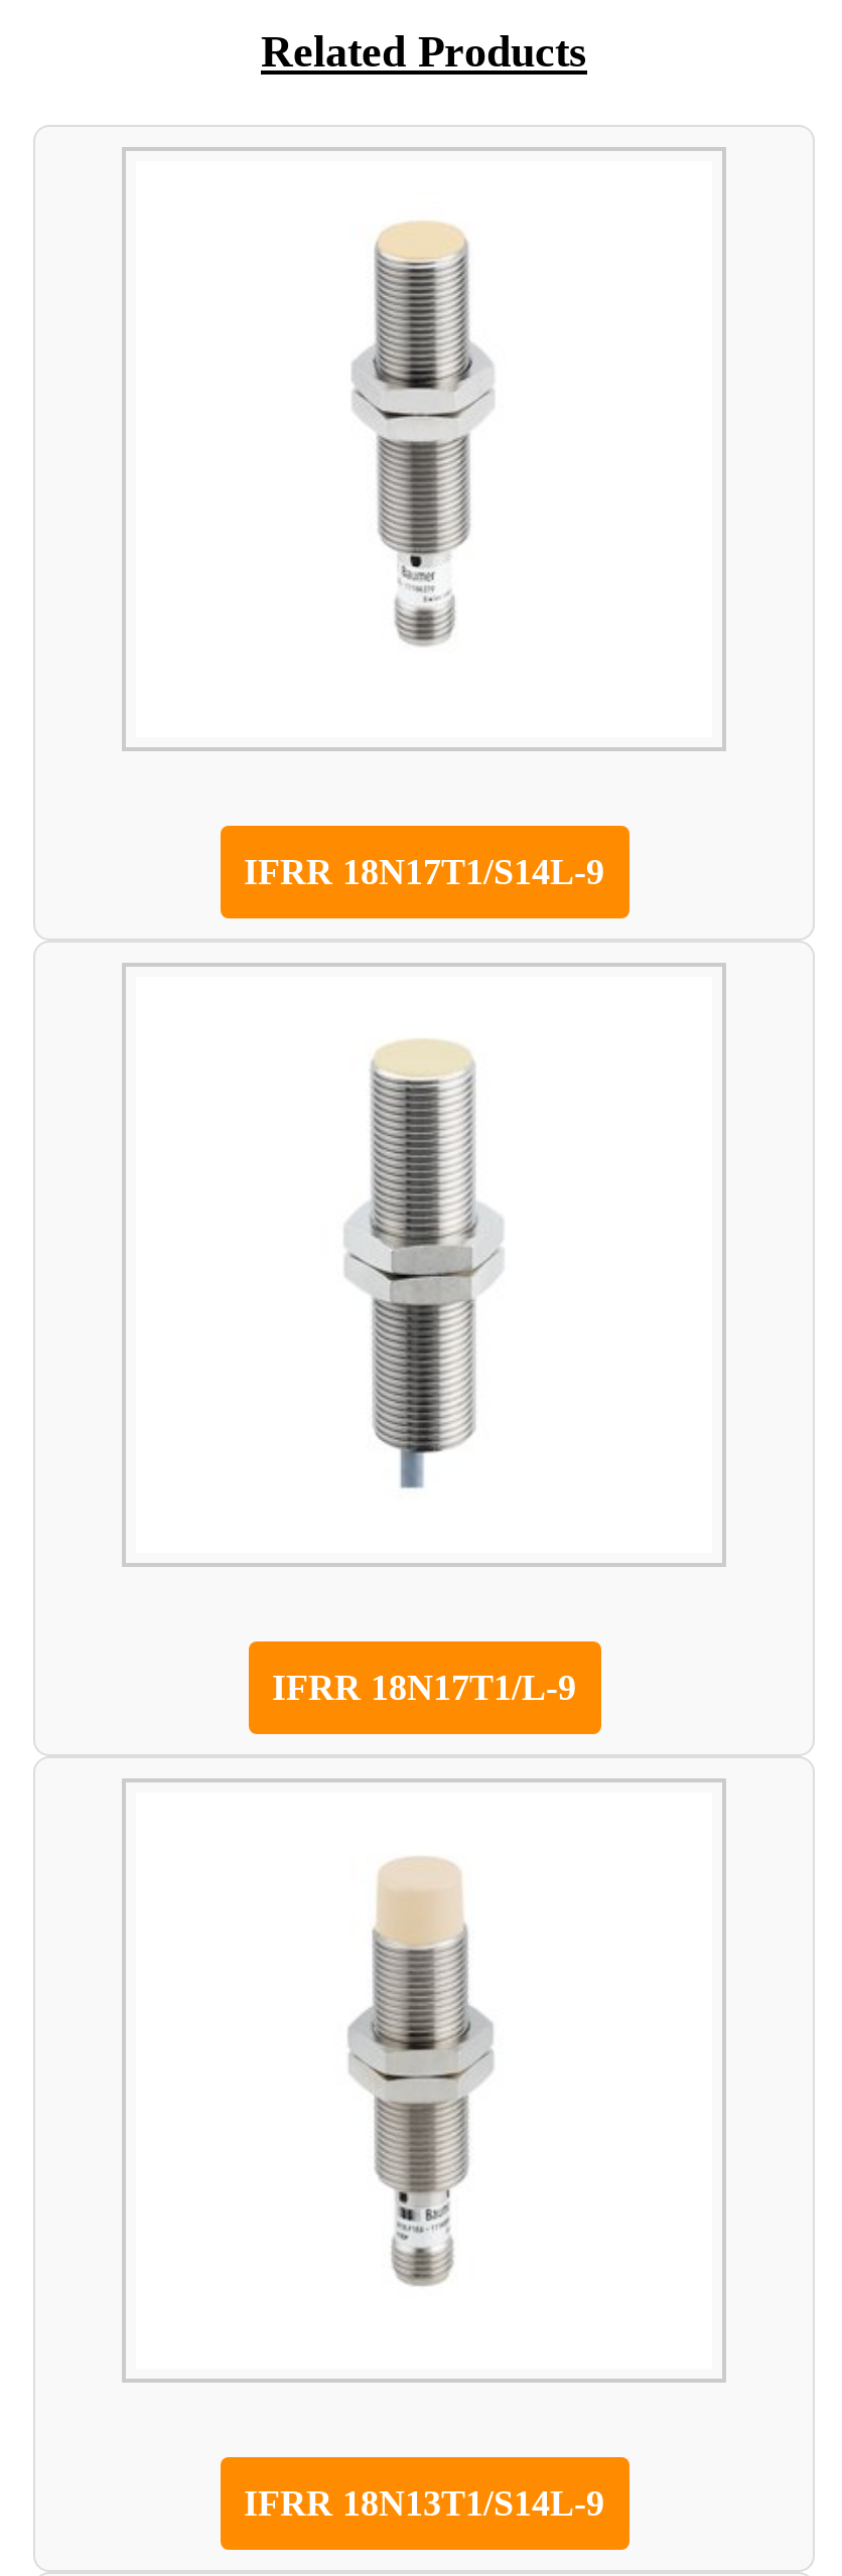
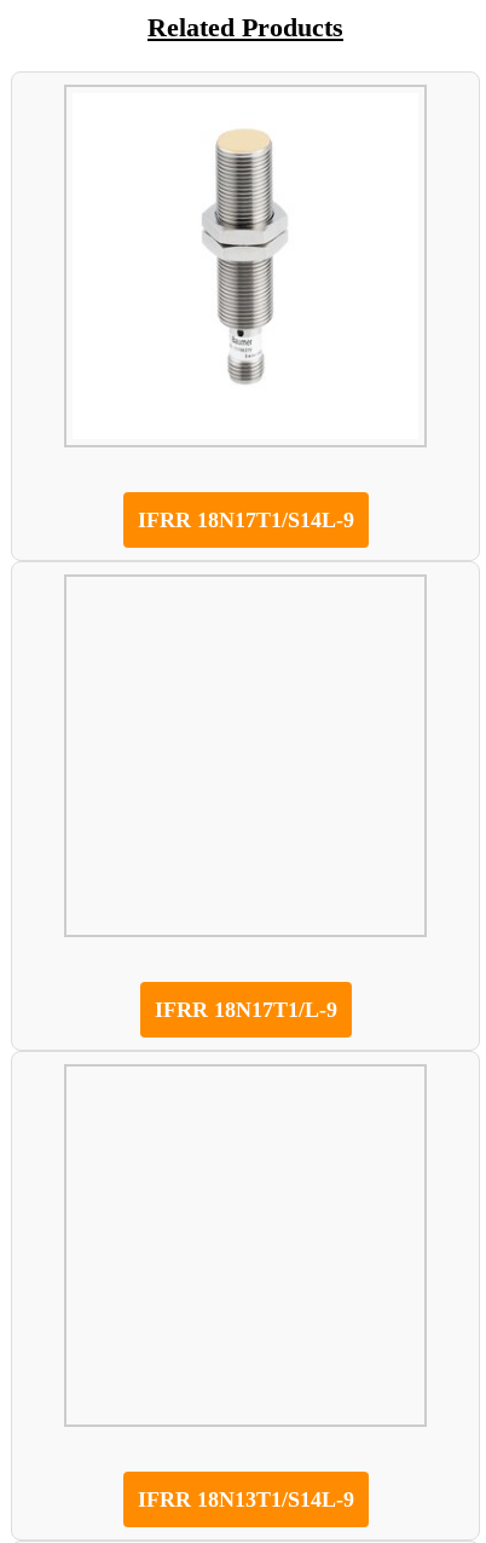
[347,1039,501,1488] [image] -> none
[347,1857,493,2286] [image] -> none

